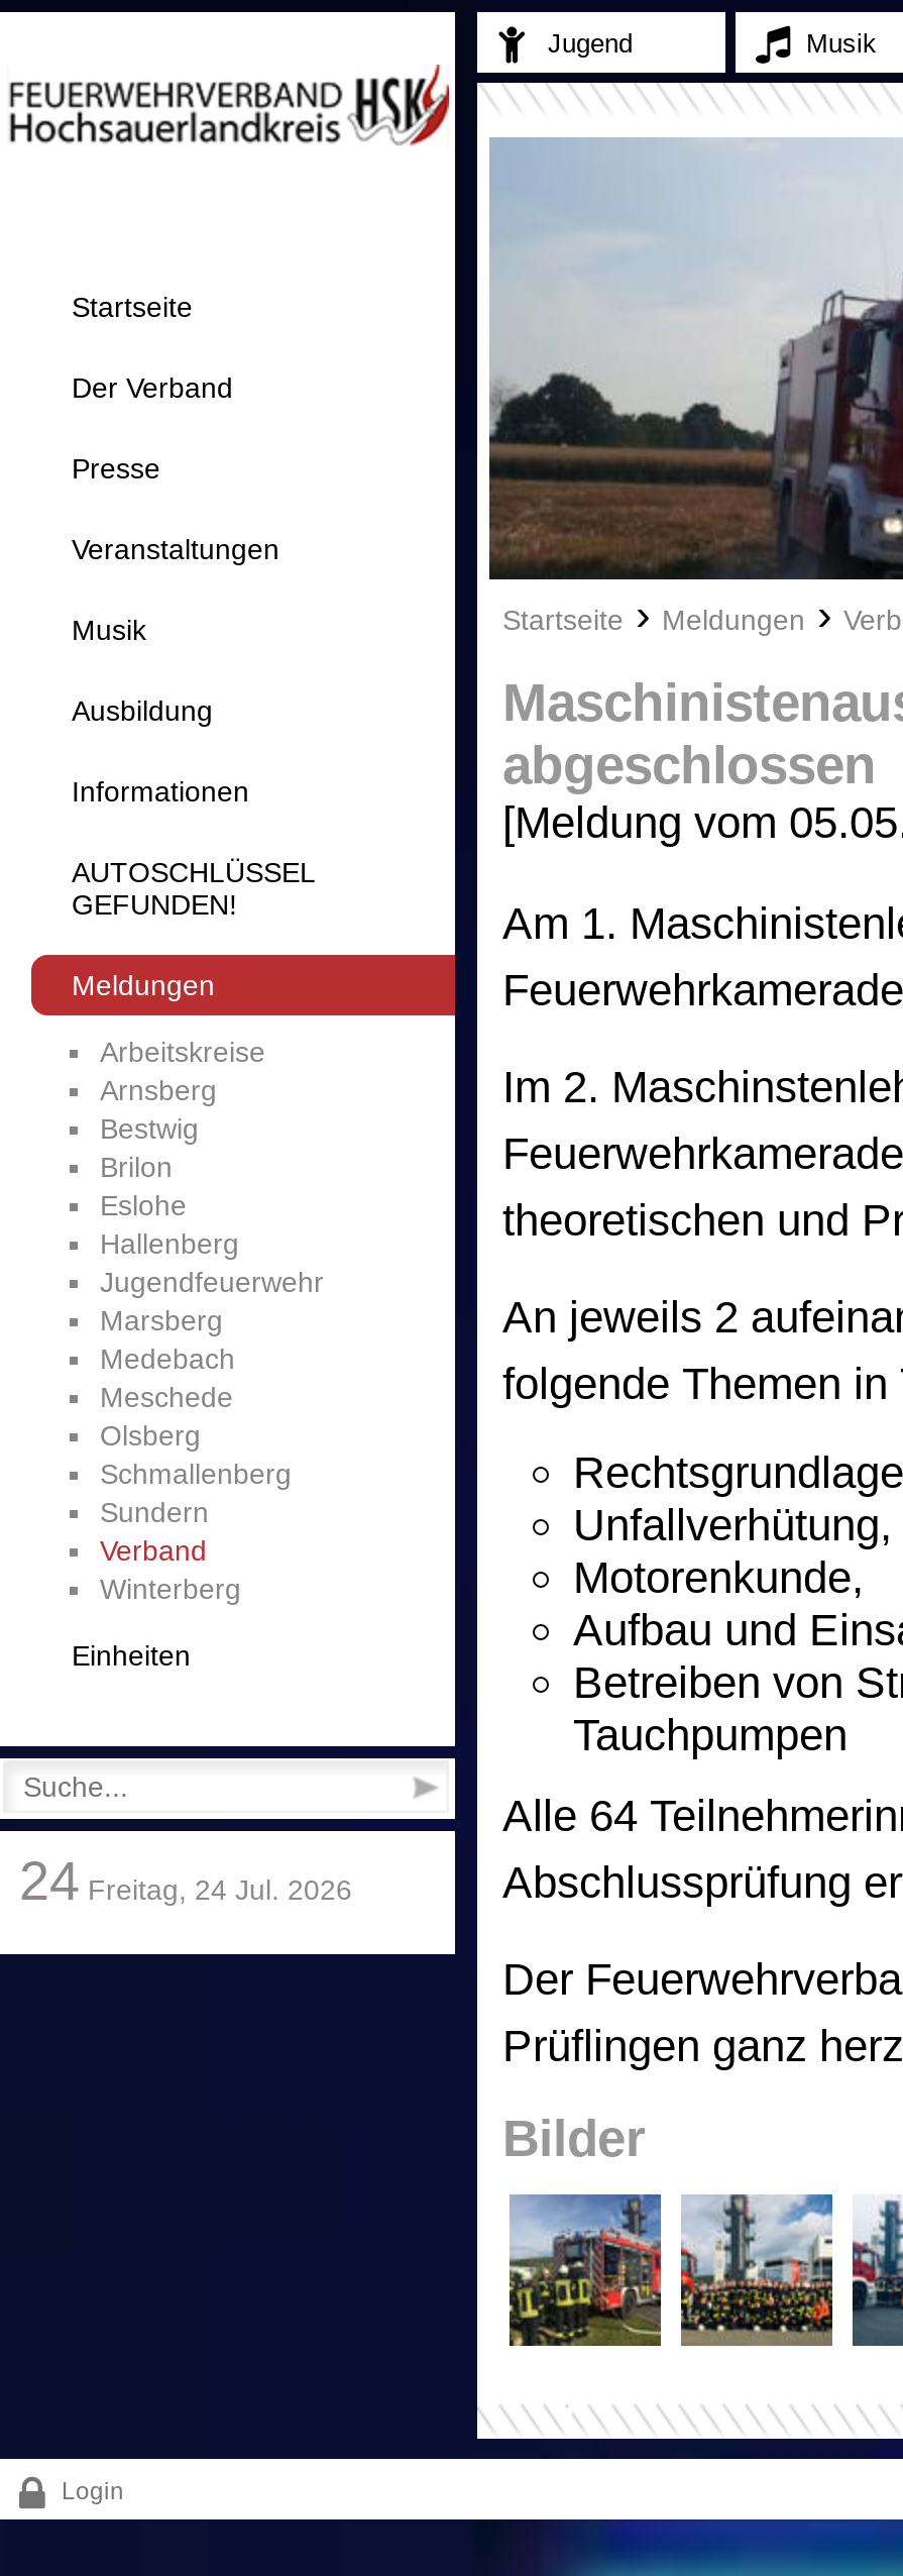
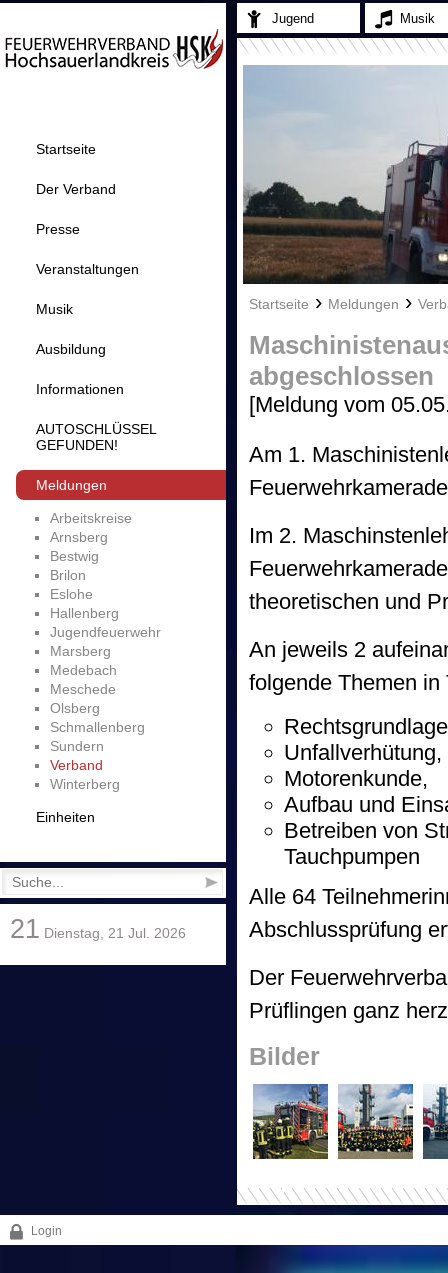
[19,1851,352,1912] 24 Freitag, 24 Jul. 2026 -> [10,914,186,944] 21 Dienstag, 21 Jul. 2026

